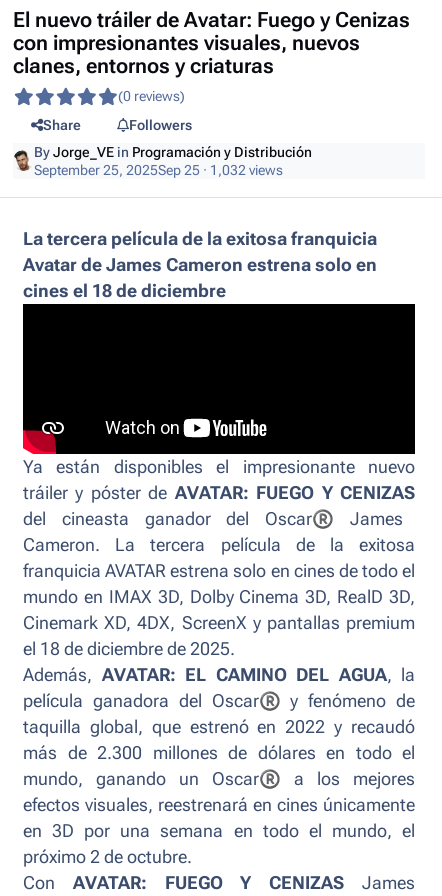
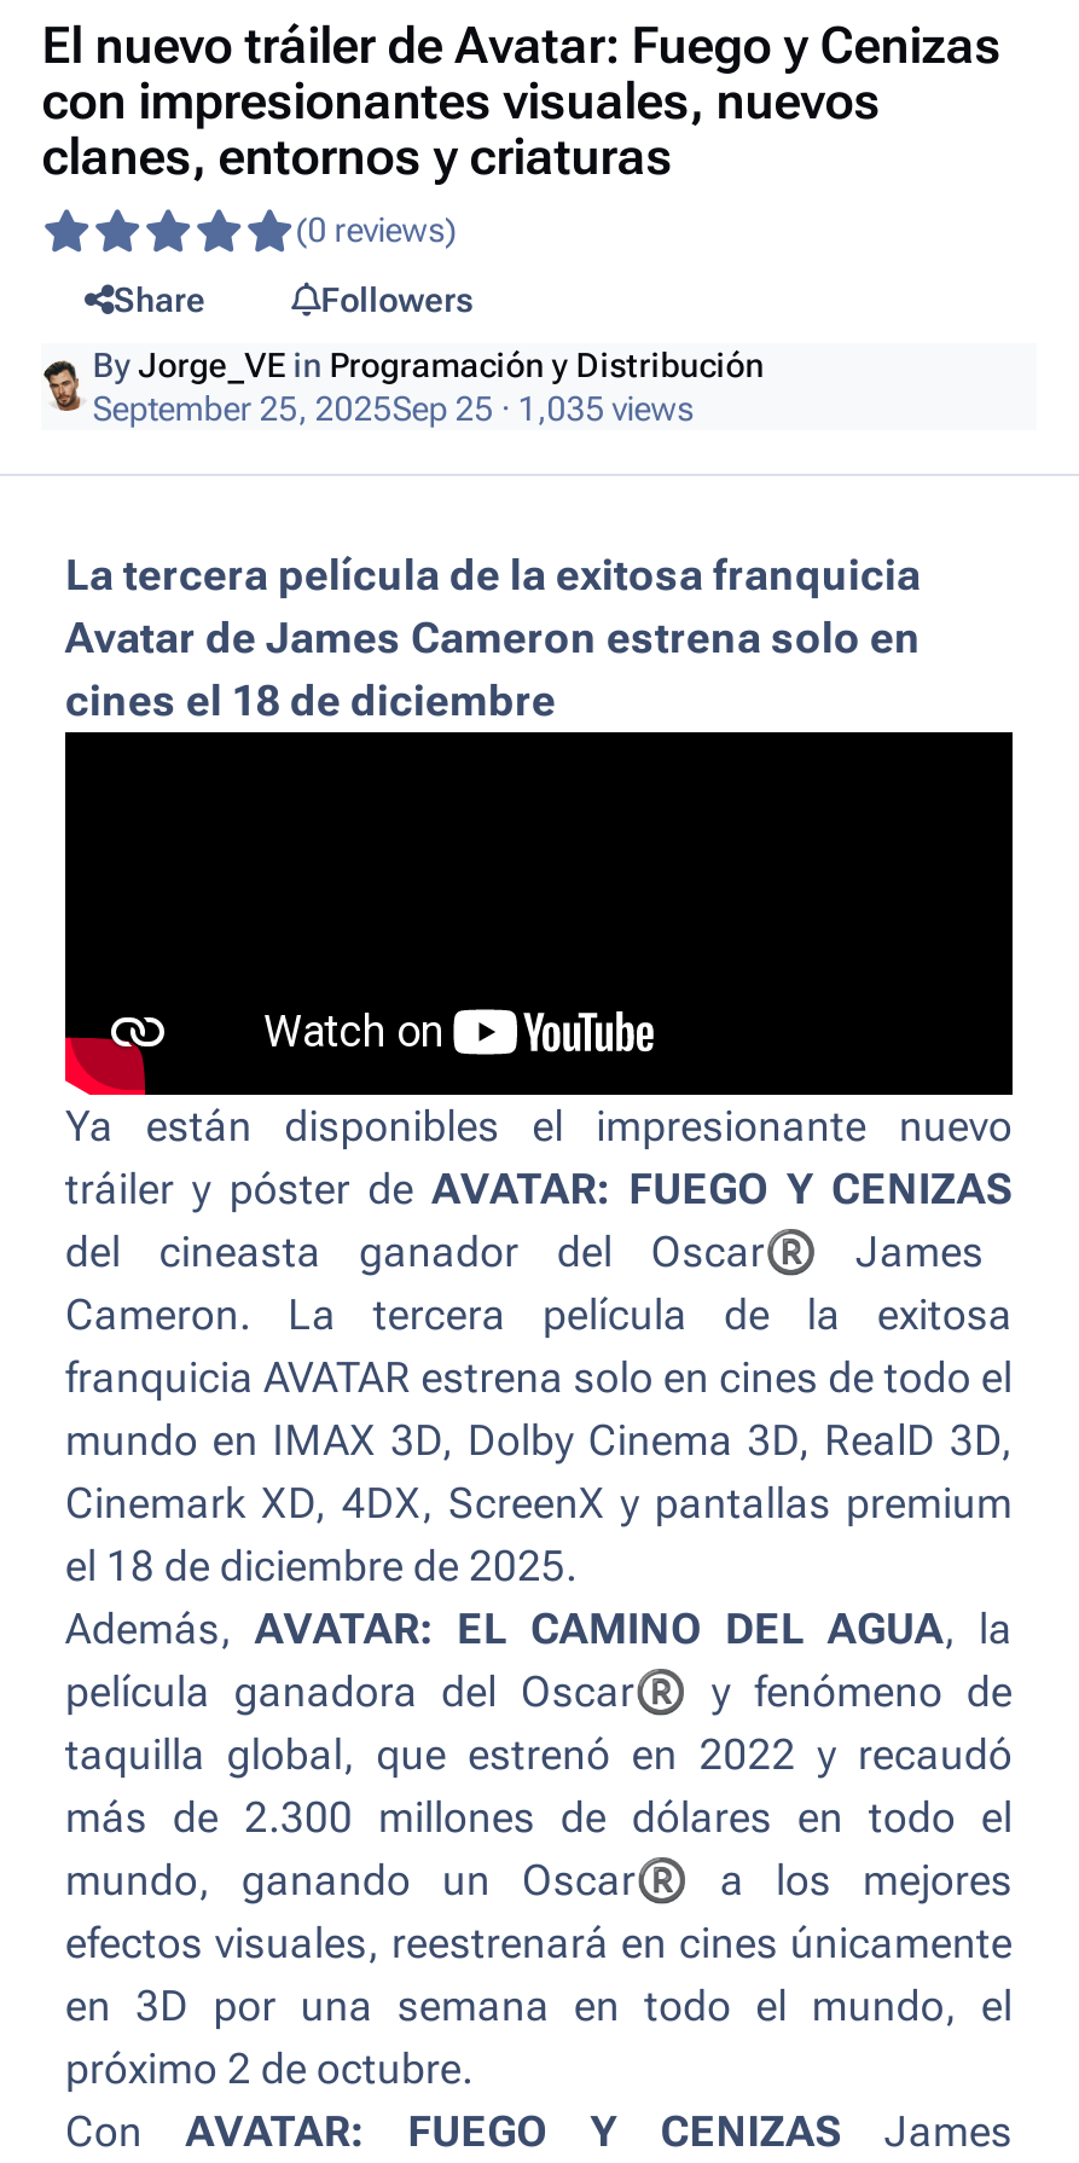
[34,161,283,177] September 25, 2025Sep 25 · 1,032 views -> [92,388,694,427] September 25, 2025Sep 25 · 1,035 views

